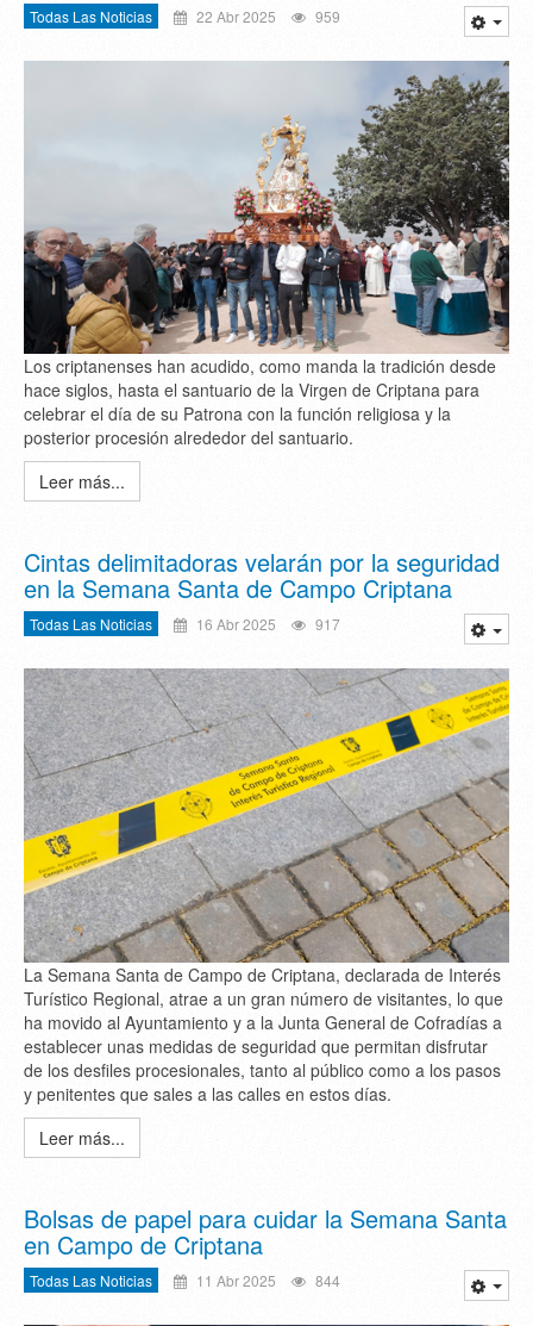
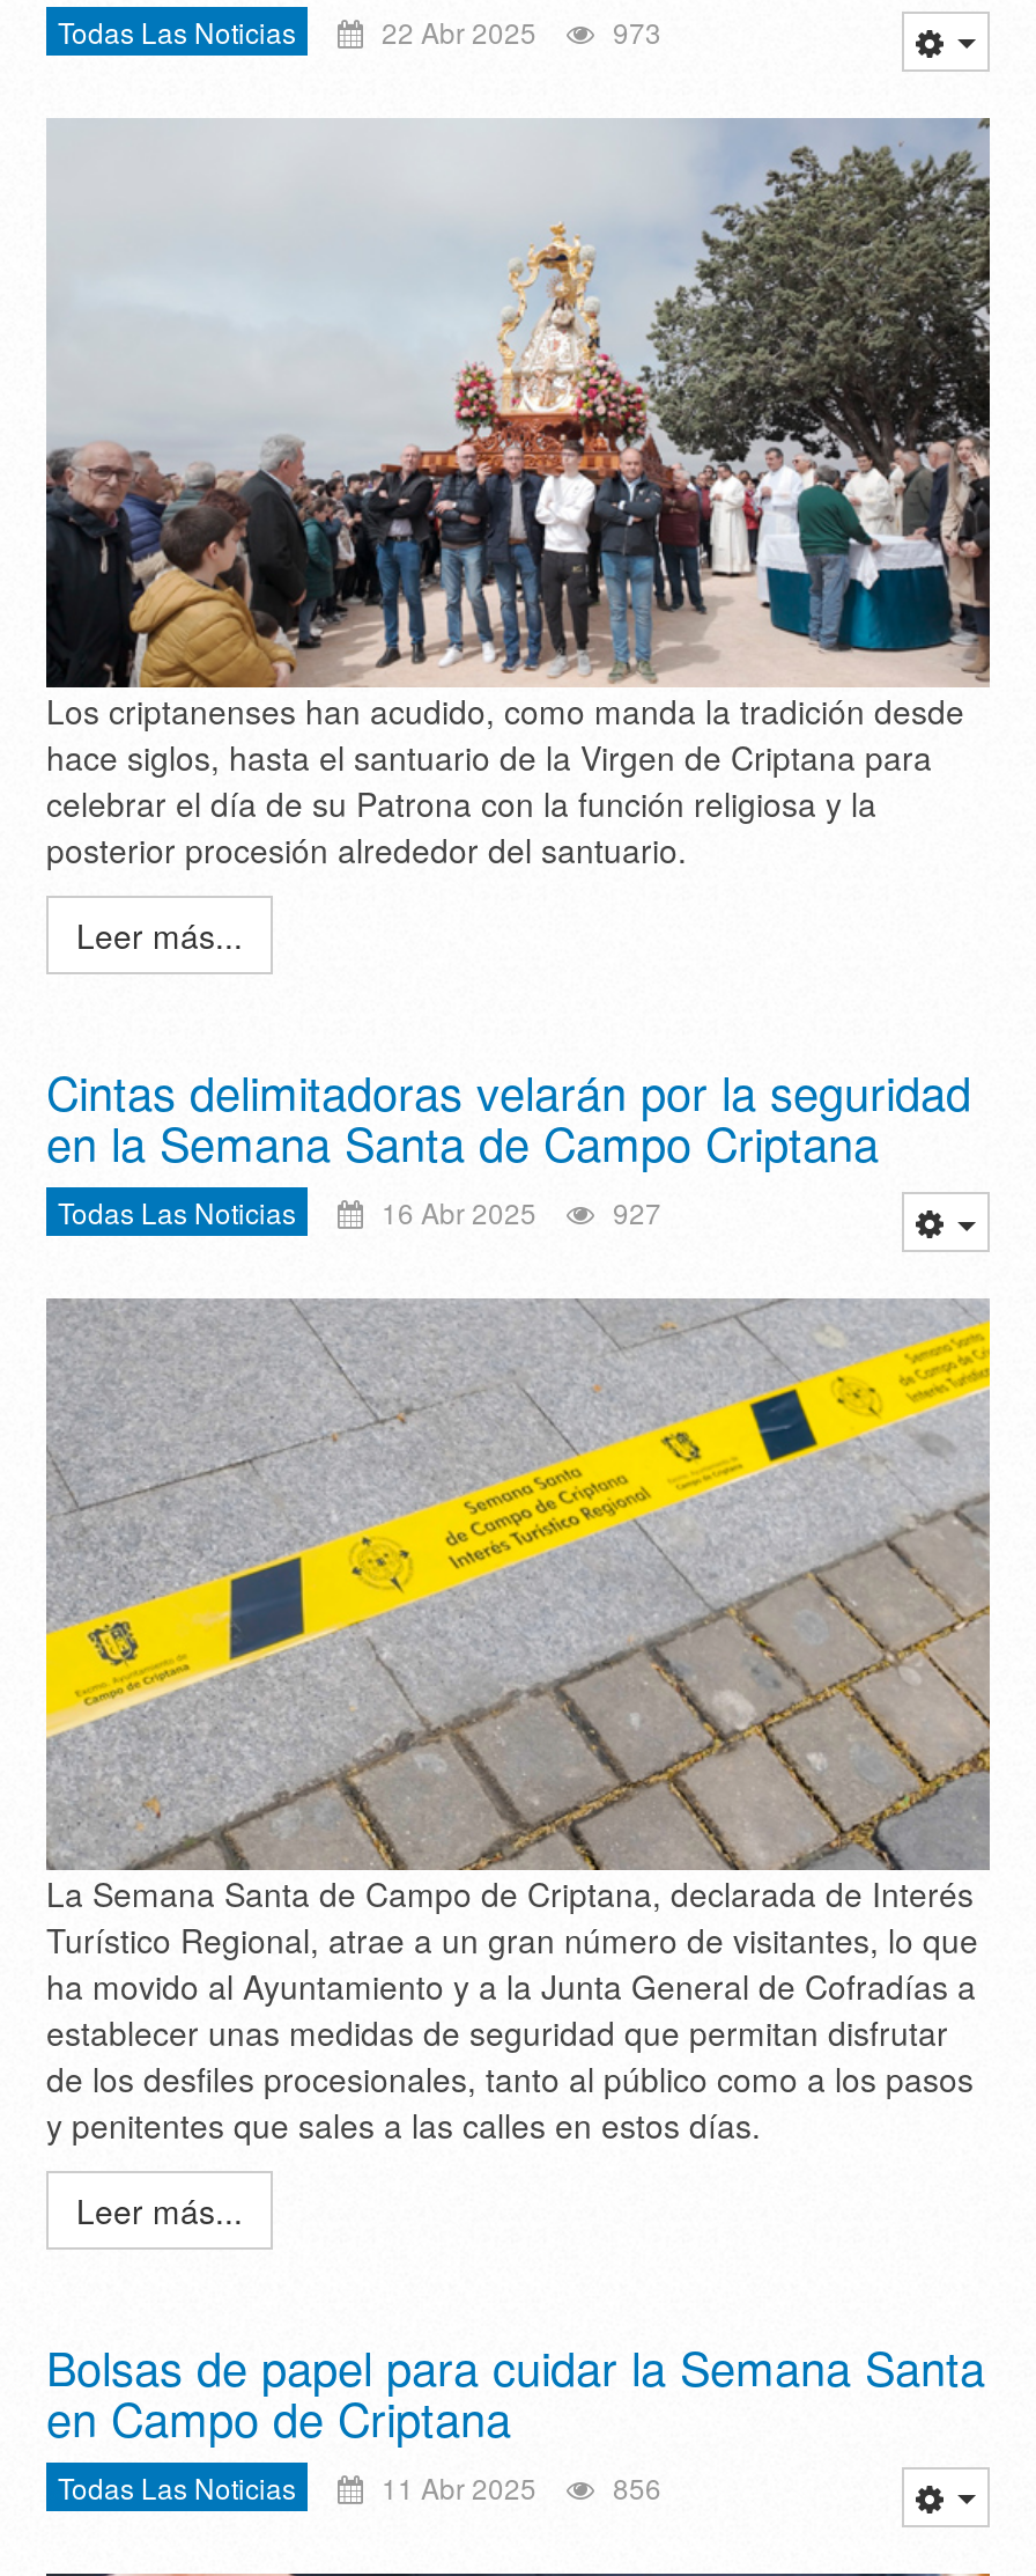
[30,6,340,26] Todas Las Noticias 22 Abr 2025 959 -> [58,12,661,51] Todas Las Noticias 22 Abr 2025 973
[30,614,340,634] Todas Las Noticias 16 Abr 2025 917 -> [58,1193,661,1232] Todas Las Noticias 16 Abr 2025 927
[30,1270,340,1290] Todas Las Noticias 11 Abr 2025 844 -> [58,2467,661,2506] Todas Las Noticias 11 Abr 2025 856

